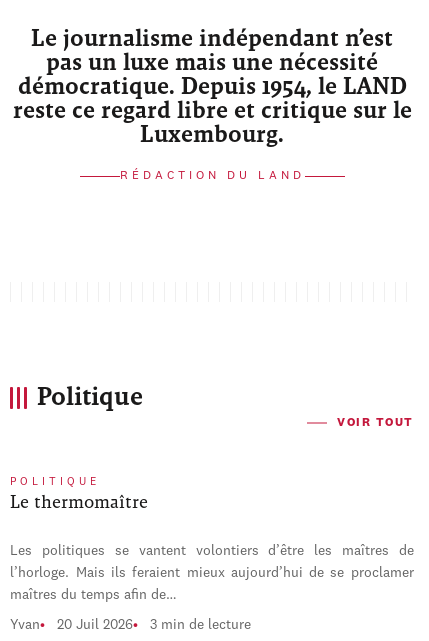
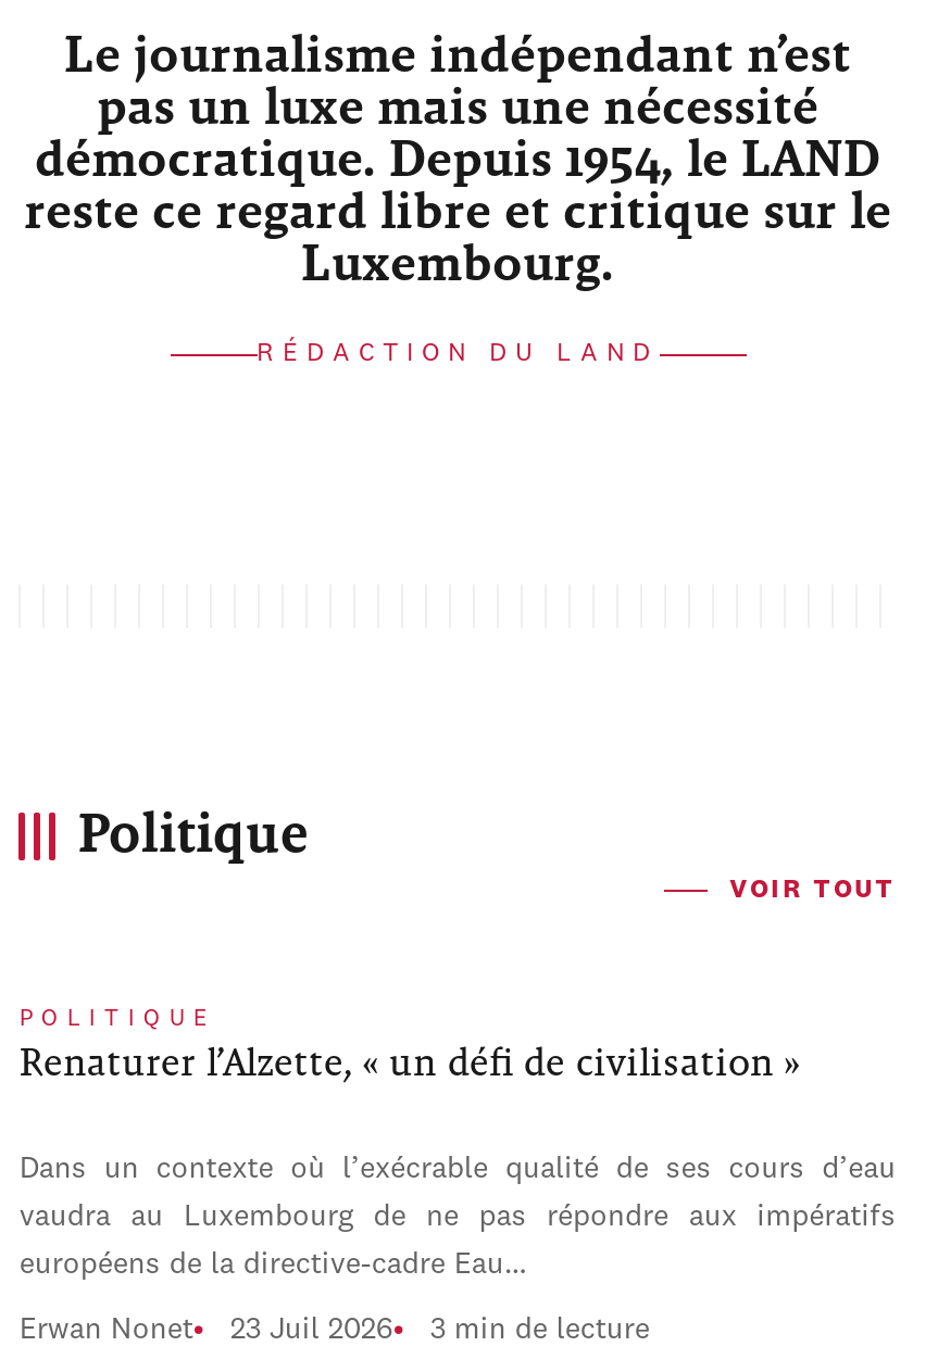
[10,492,148,512] Le thermomaître -> [19,1040,800,1084] Renaturer l’Alzette, « un défi de civilisation »
[10,544,414,558] Les politiques se vantent volontiers d’être les maîtres de -> [19,1153,896,1184] Dans un contexte où l’exécrable qualité de ses cours d’eau
[10,566,414,580] l’horloge. Mais ils feraient mieux aujourd’hui de se proclamer -> [19,1201,896,1232] vaudra au Luxembourg de ne pas répondre aux impératifs
[10,588,177,602] maîtres du temps afin de… -> [19,1249,528,1279] européens de la directive-cadre Eau…
[10,618,133,632] Yvan | 20 Juil 2026 -> [19,1314,393,1345] Erwan Nonet | 23 Juil 2026

